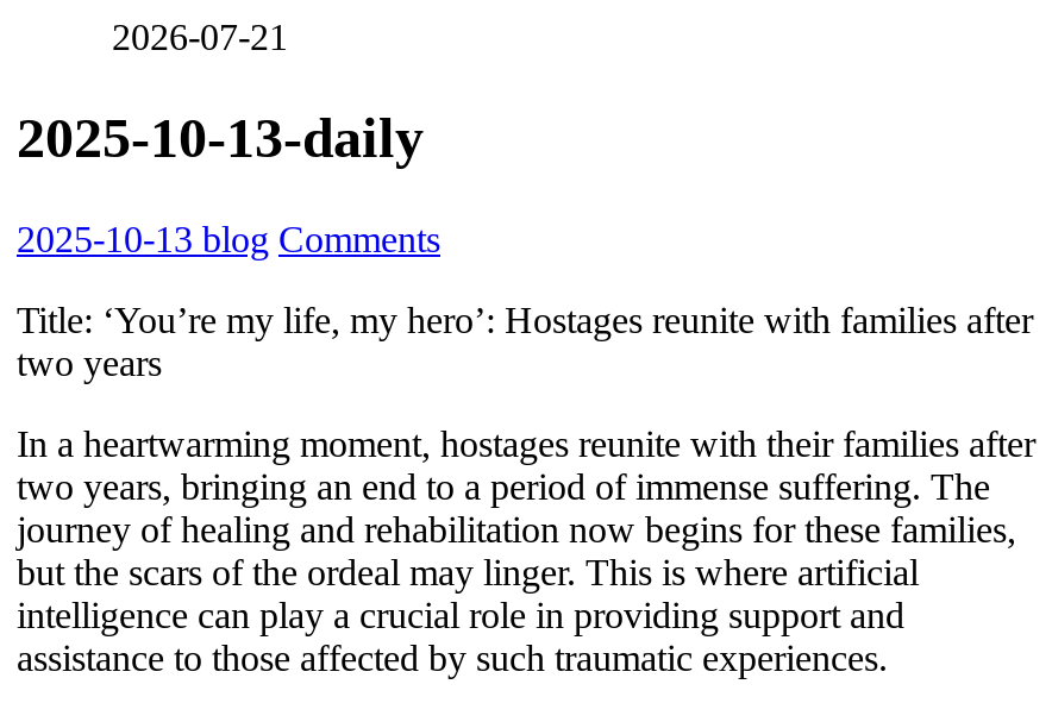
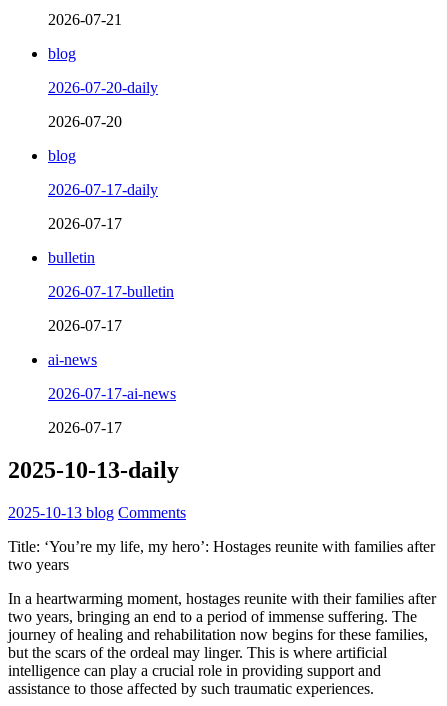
none -> [48,45,176,436] blog | 2026-07-20-daily | 2026-07-20 | blog | 2026-07-17-daily | 2026-07-17 | bulletin | 2026-07-17-bulletin | 2026-07-17 | ai-news | 2026-07-17-ai-news | 2026-07-17

